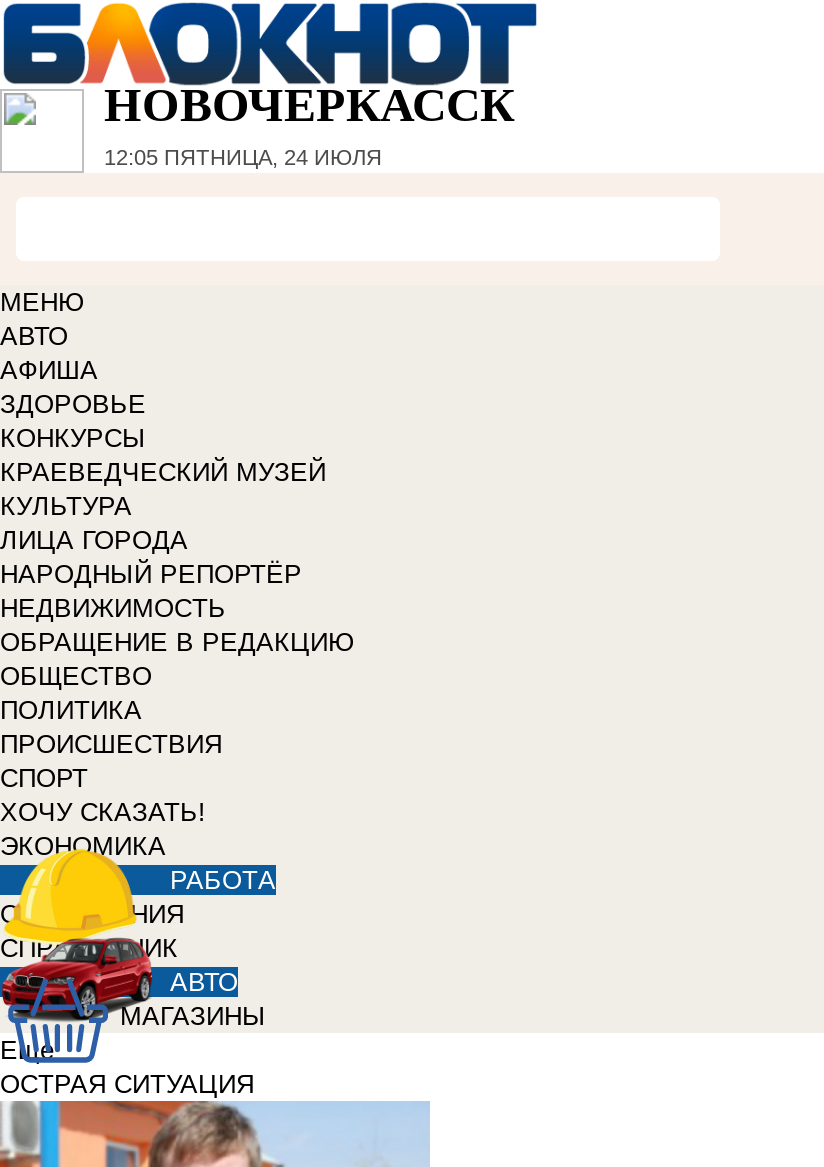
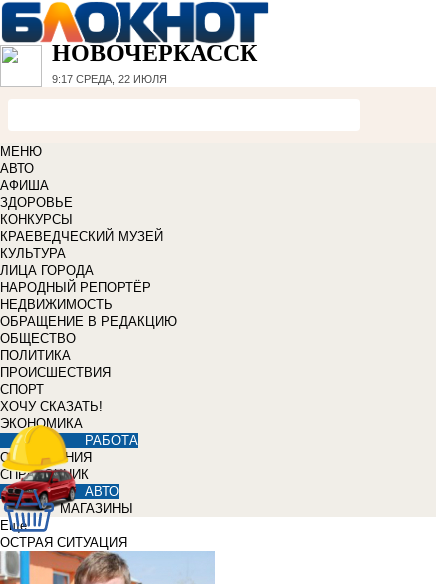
[104,146,382,170] 12:05 ПЯТНИЦА, 24 ИЮЛЯ -> [52,73,167,85] 9:17 СРЕДА, 22 ИЮЛЯ

